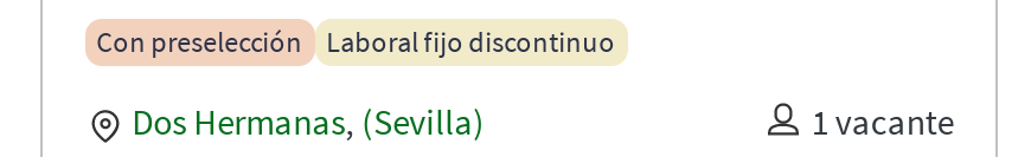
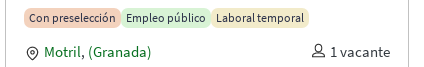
[326,23,615,59] Laboral fijo discontinuo -> [126,10,304,25] Empleo público | Laboral temporal
[132,99,485,144] Dos Hermanas, (Sevilla) -> [44,42,152,61] Motril, (Granada)

